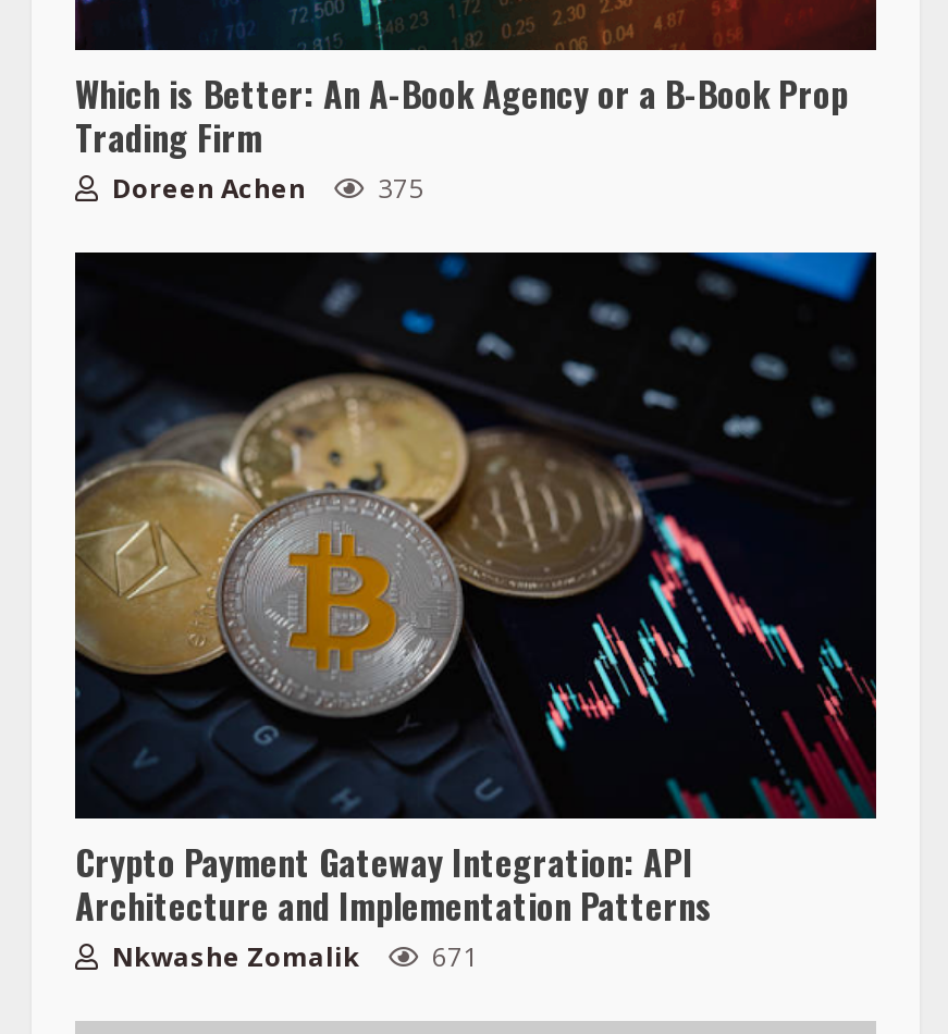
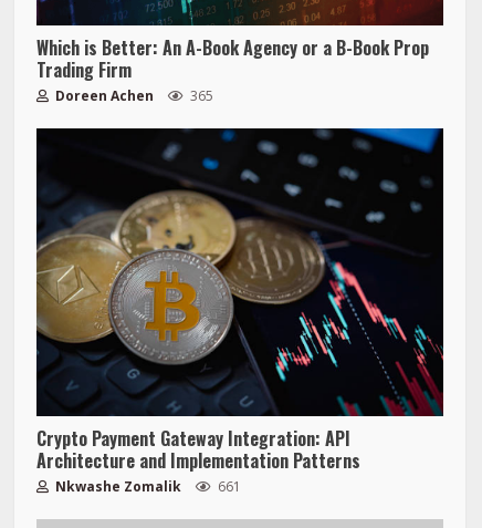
[106,170,423,207] Doreen Achen 375 -> [52,86,213,105] Doreen Achen 365
[106,938,478,975] Nkwashe Zomalik 671 -> [52,477,241,496] Nkwashe Zomalik 661

